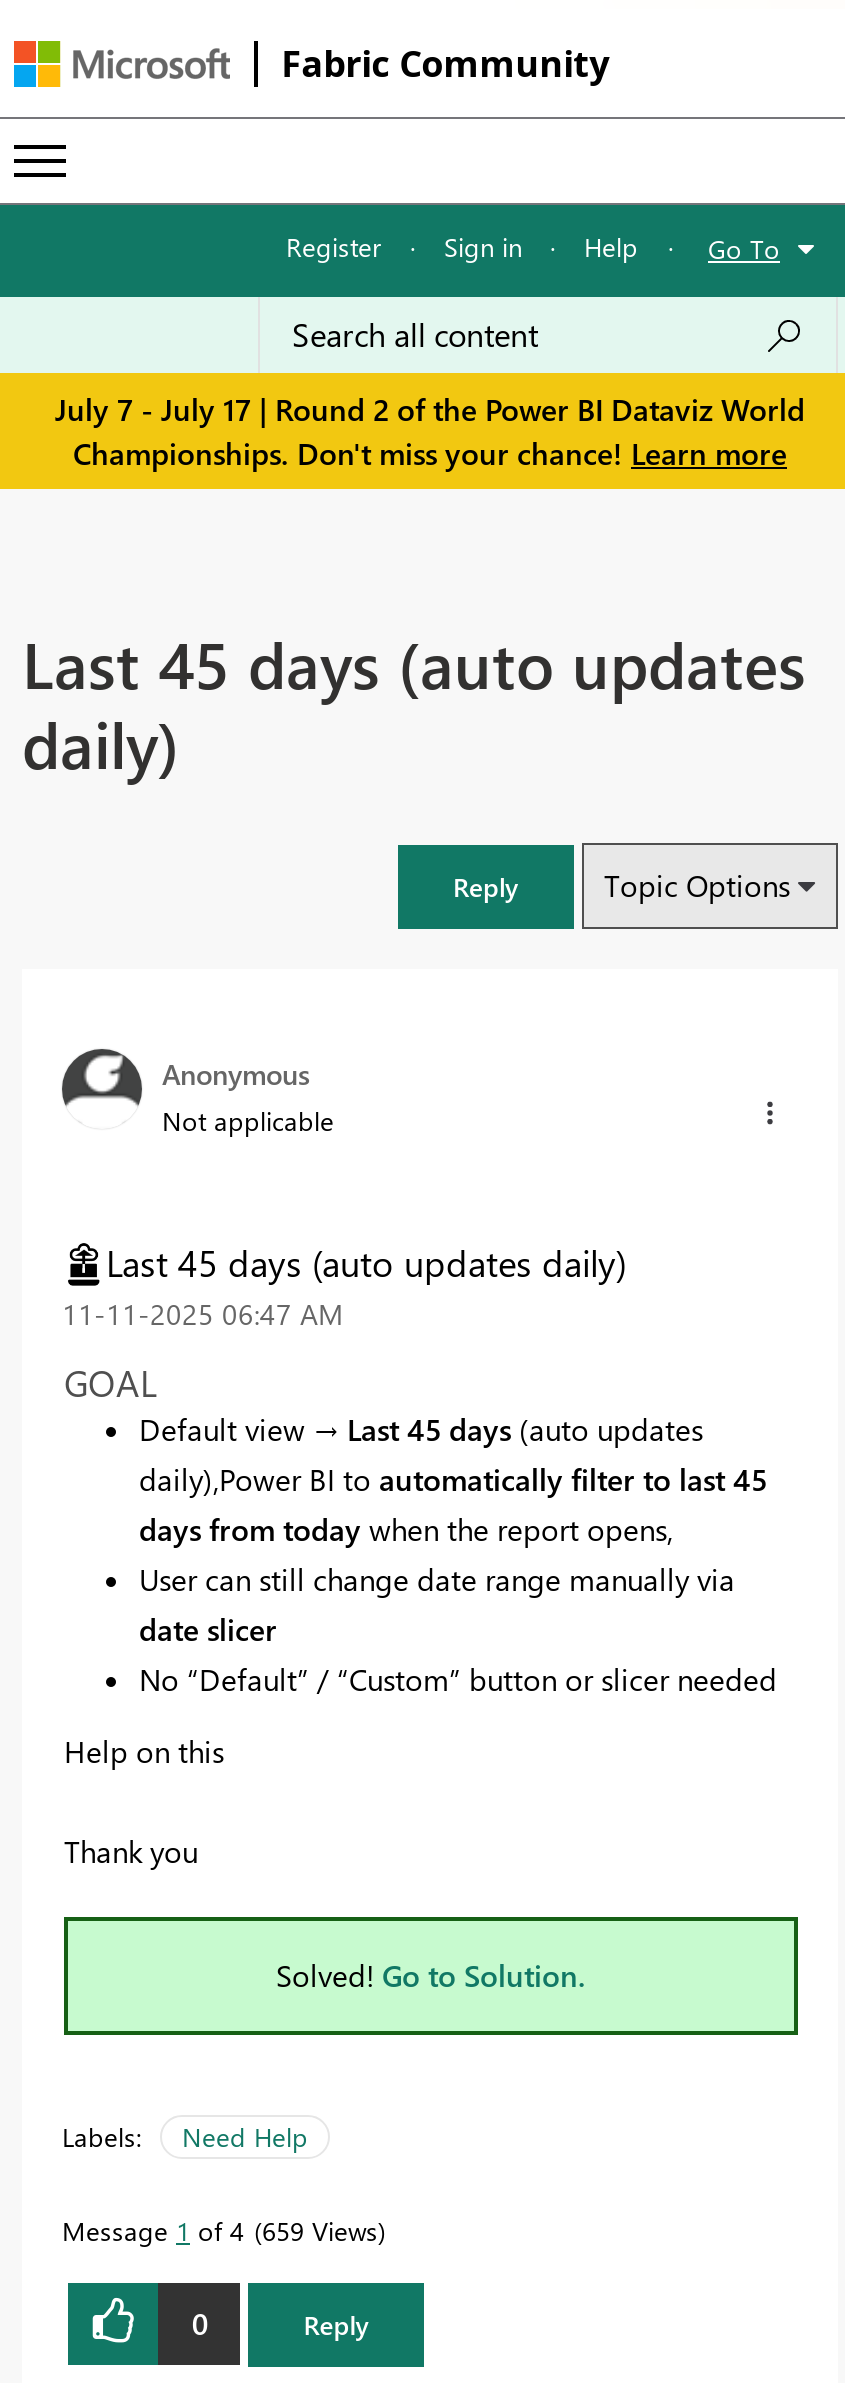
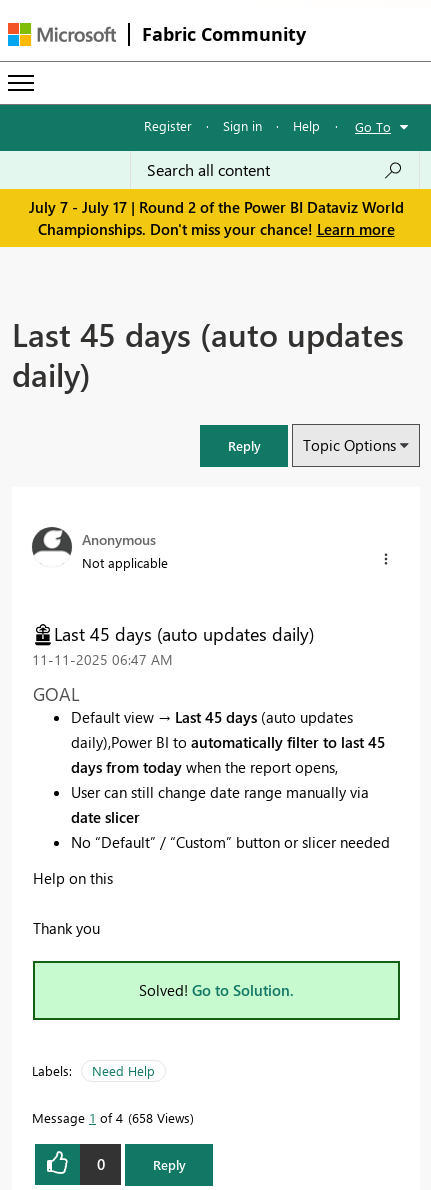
[62,2212,378,2246] Message 1 of 4 659 Views -> [32,1109,190,1126] Message 1 of 4 658 Views

